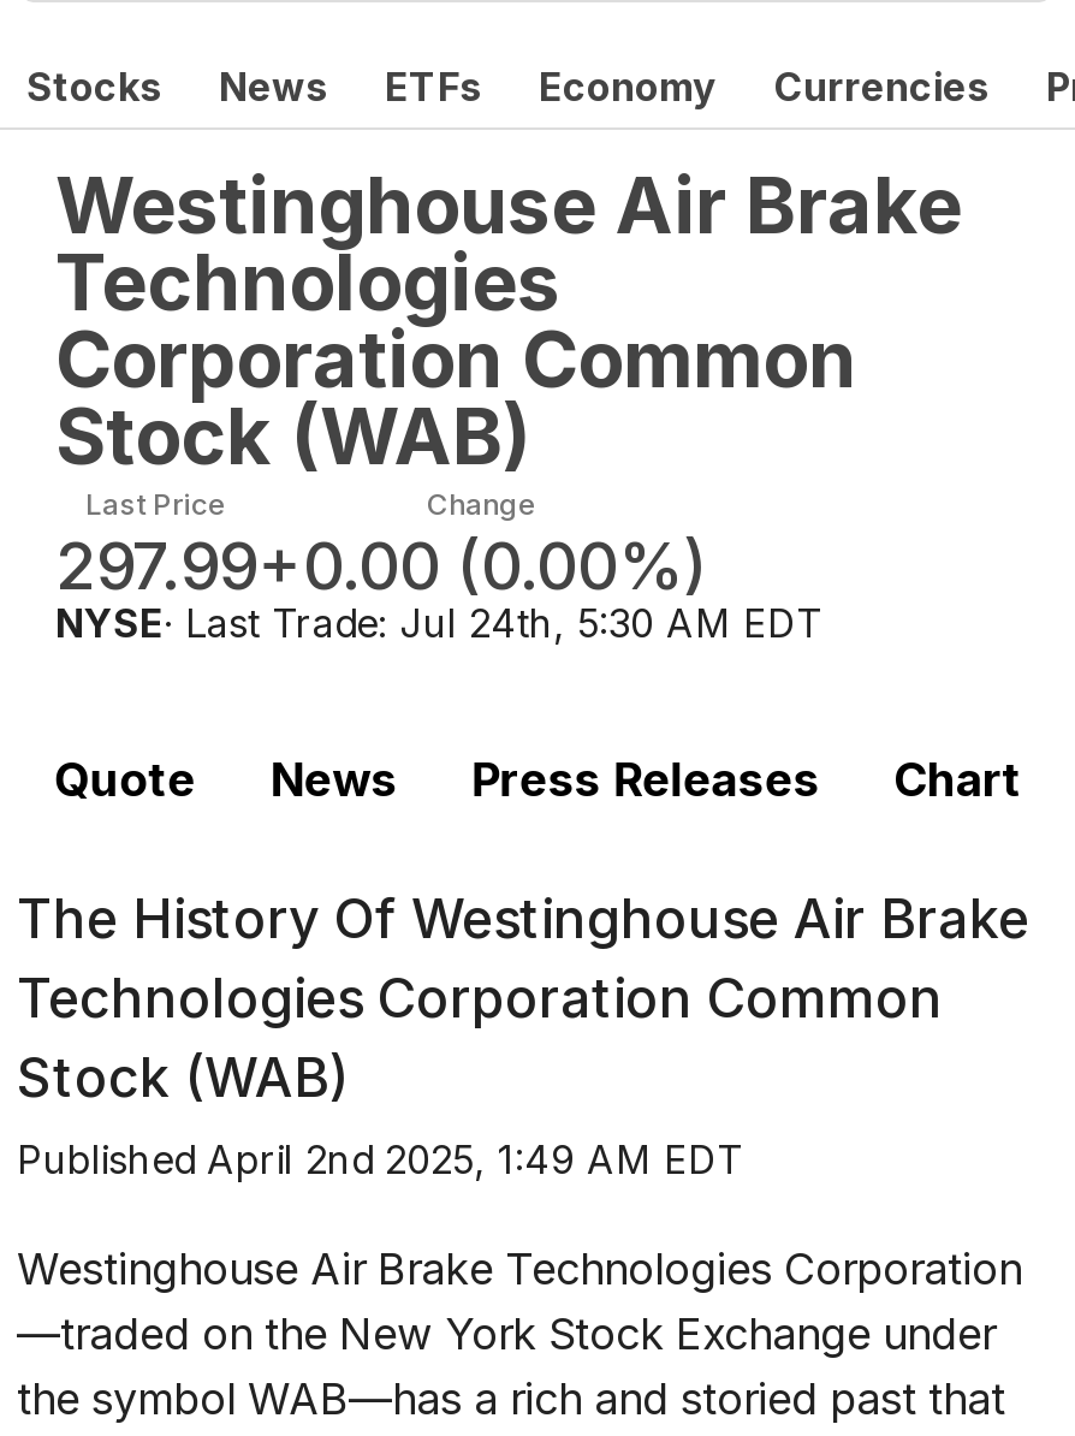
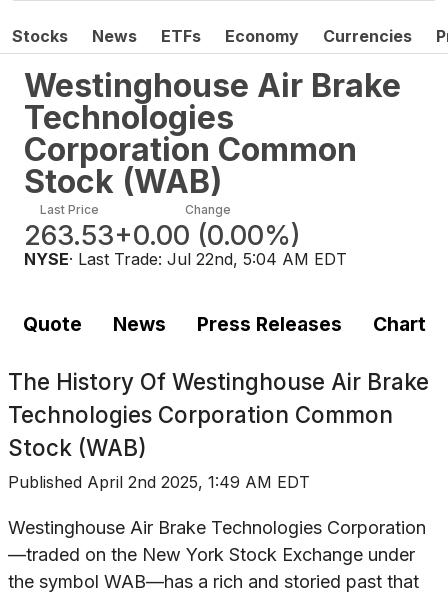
[55,526,707,605] 297.99 +0.00 (0.00%) -> [24,219,301,252] 263.53 +0.00 (0.00%)
[55,598,822,646] NYSE · Last Trade: Jul 24th, 5:30 AM EDT -> [24,249,347,269] NYSE · Last Trade: Jul 22nd, 5:04 AM EDT

